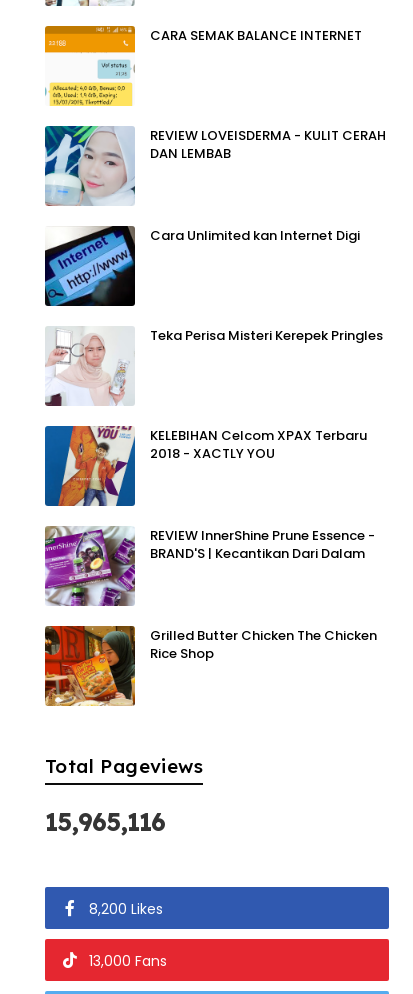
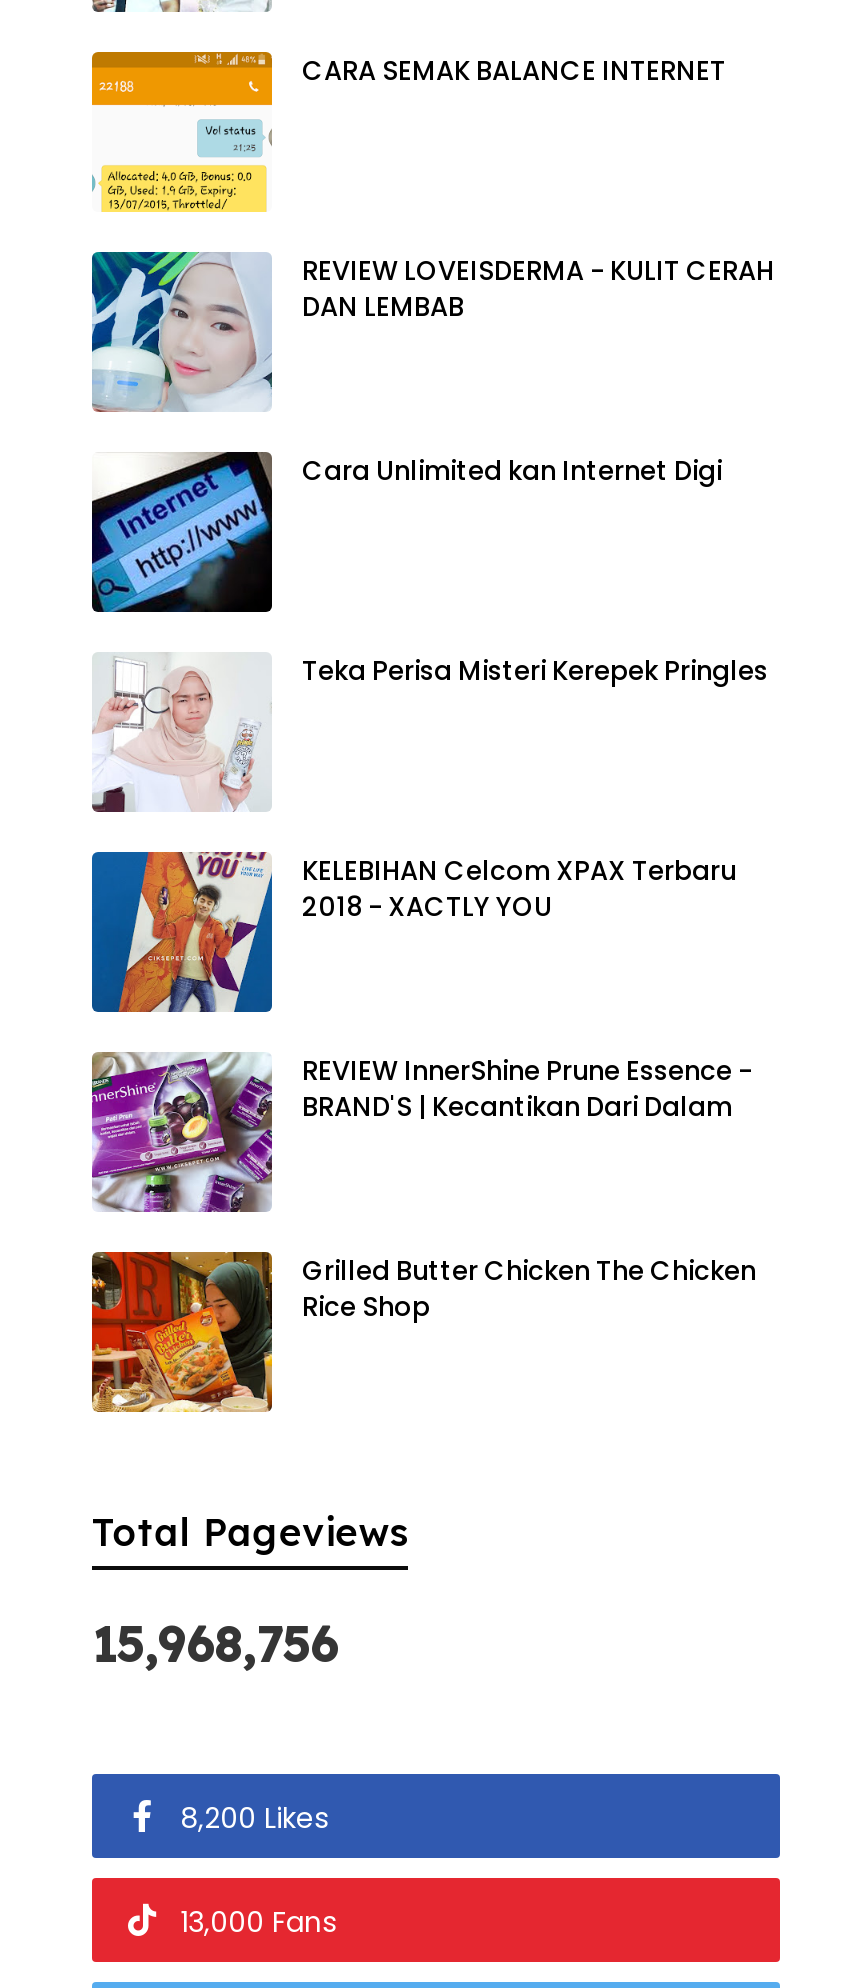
[45,807,165,837] 15,965,116 -> [92,1614,338,1674] 15,968,756

